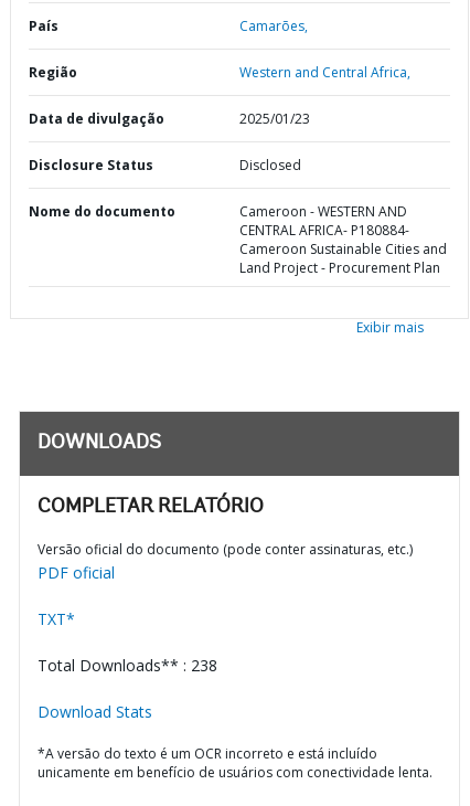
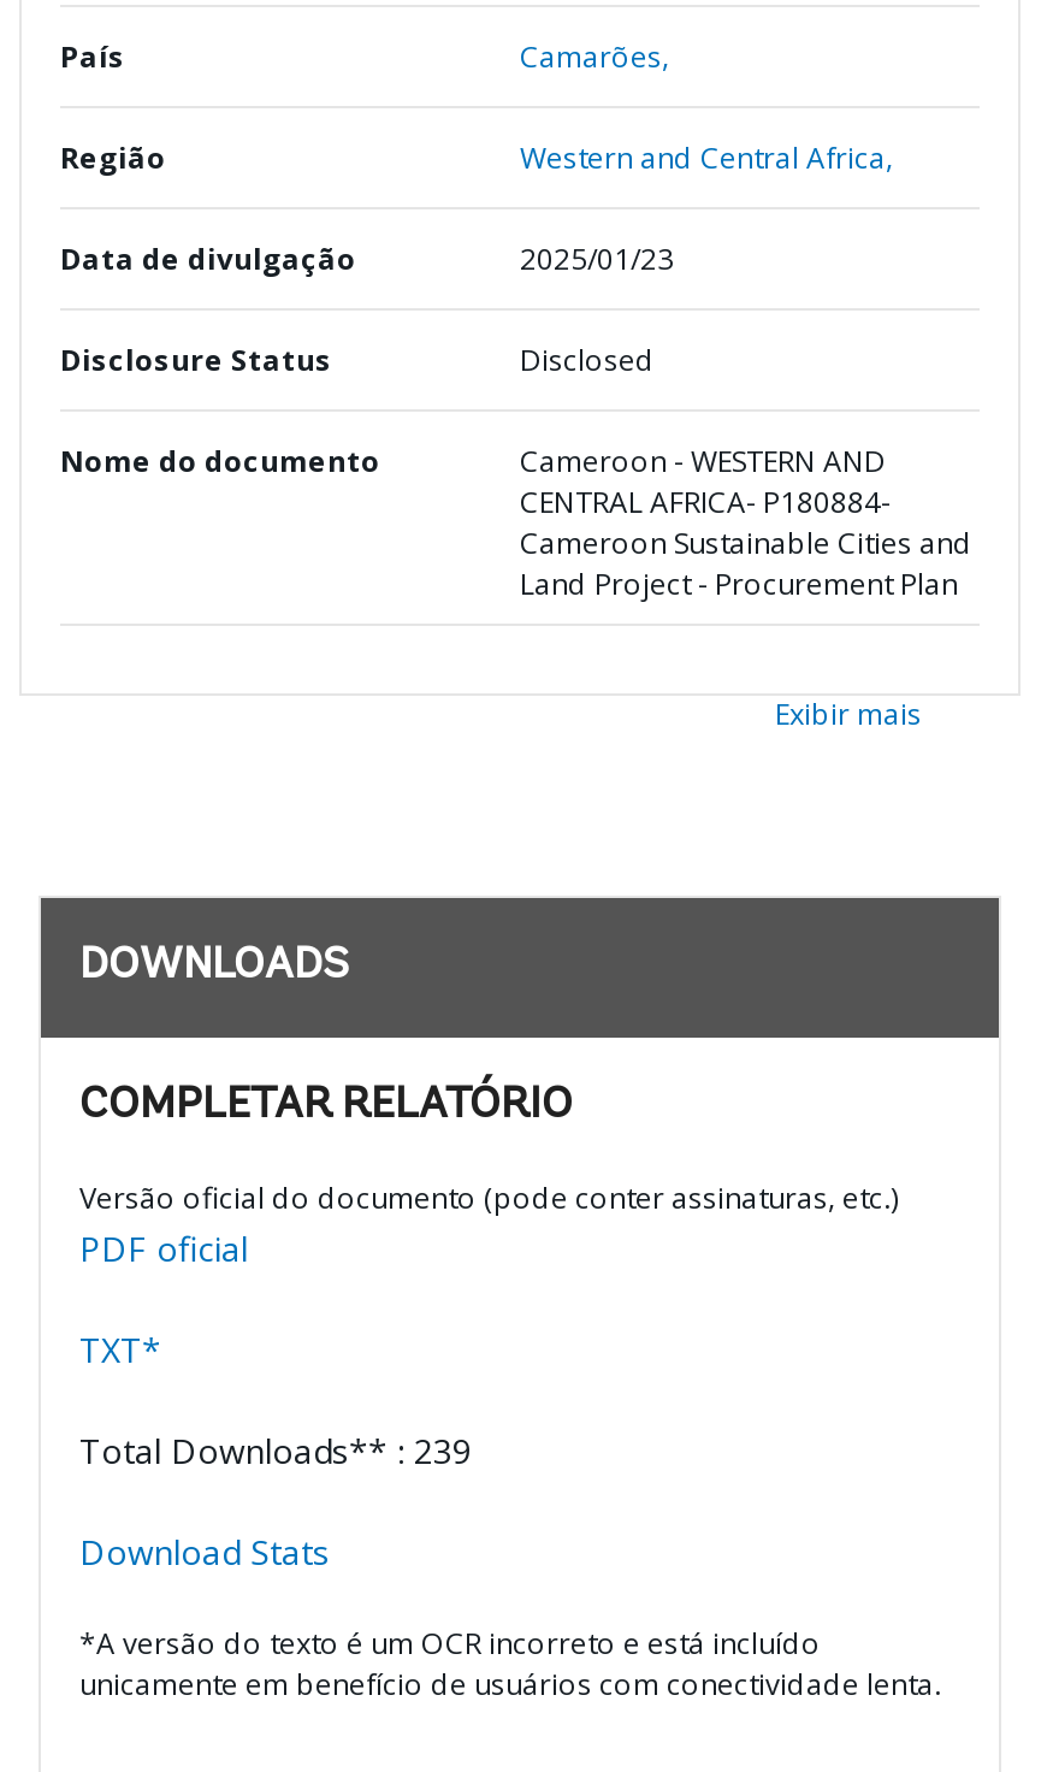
[38,655,217,676] Total Downloads** : 238 -> [79,1428,472,1473] Total Downloads** : 239

